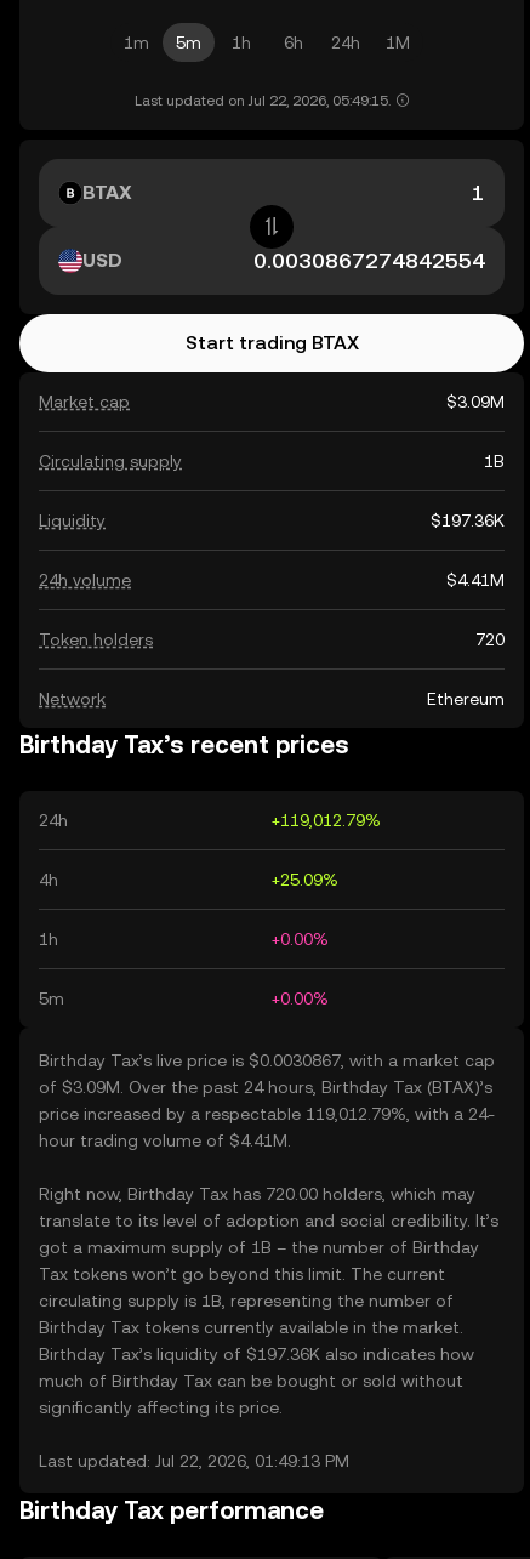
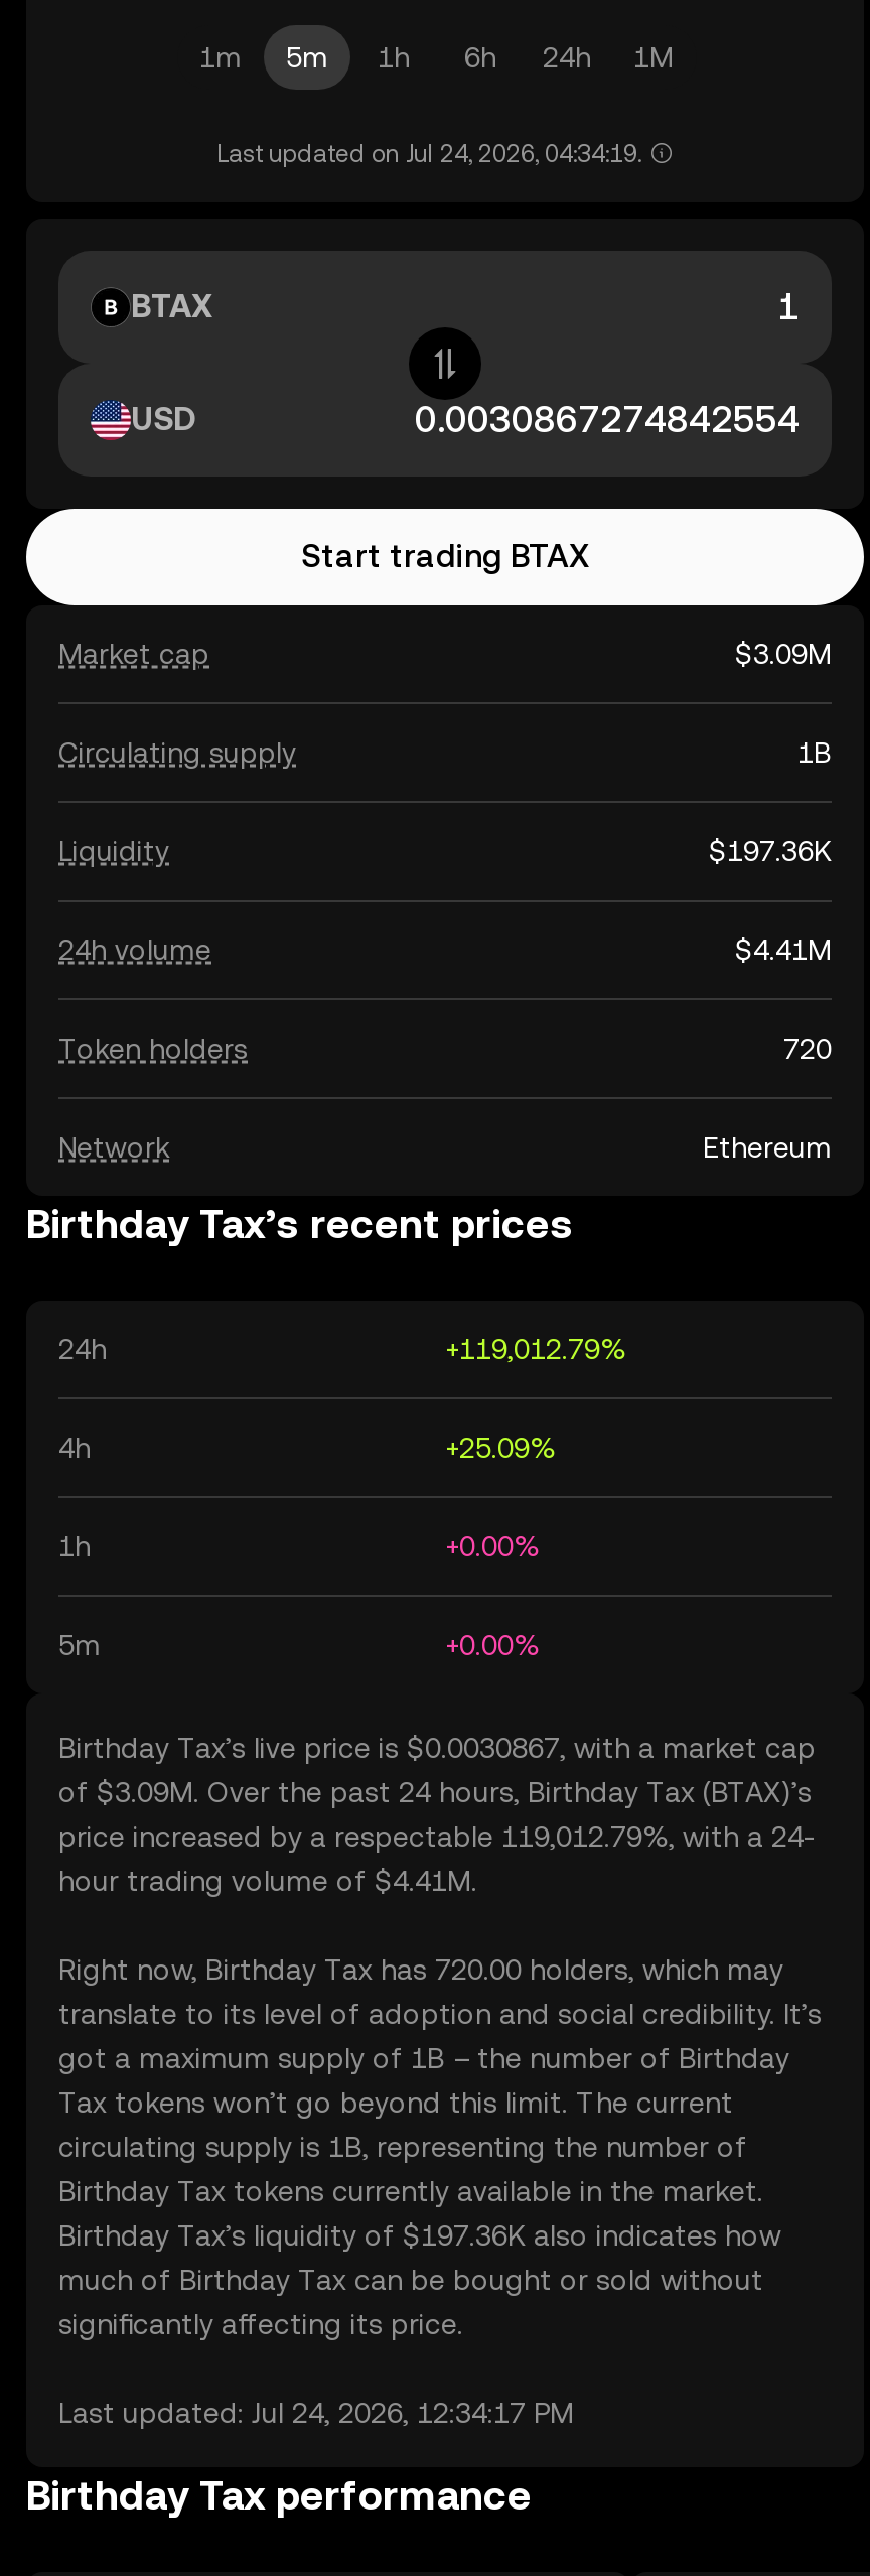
[134,92,390,109] Last updated on Jul 22, 2026, 05:49:15. -> [216,140,641,168] Last updated on Jul 24, 2026, 04:34:19.
[39,1451,349,1470] Last updated: Jul 22, 2026, 01:49:13 PM -> [58,2397,574,2429] Last updated: Jul 24, 2026, 12:34:17 PM

